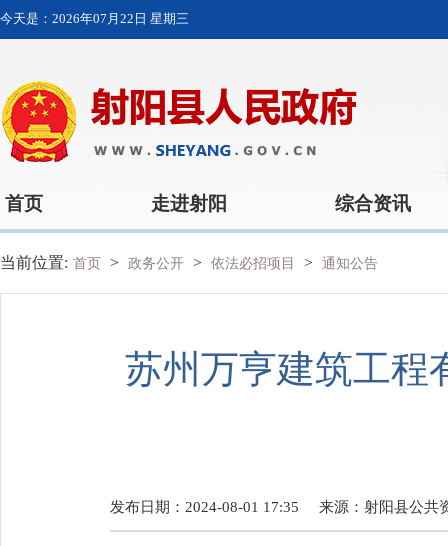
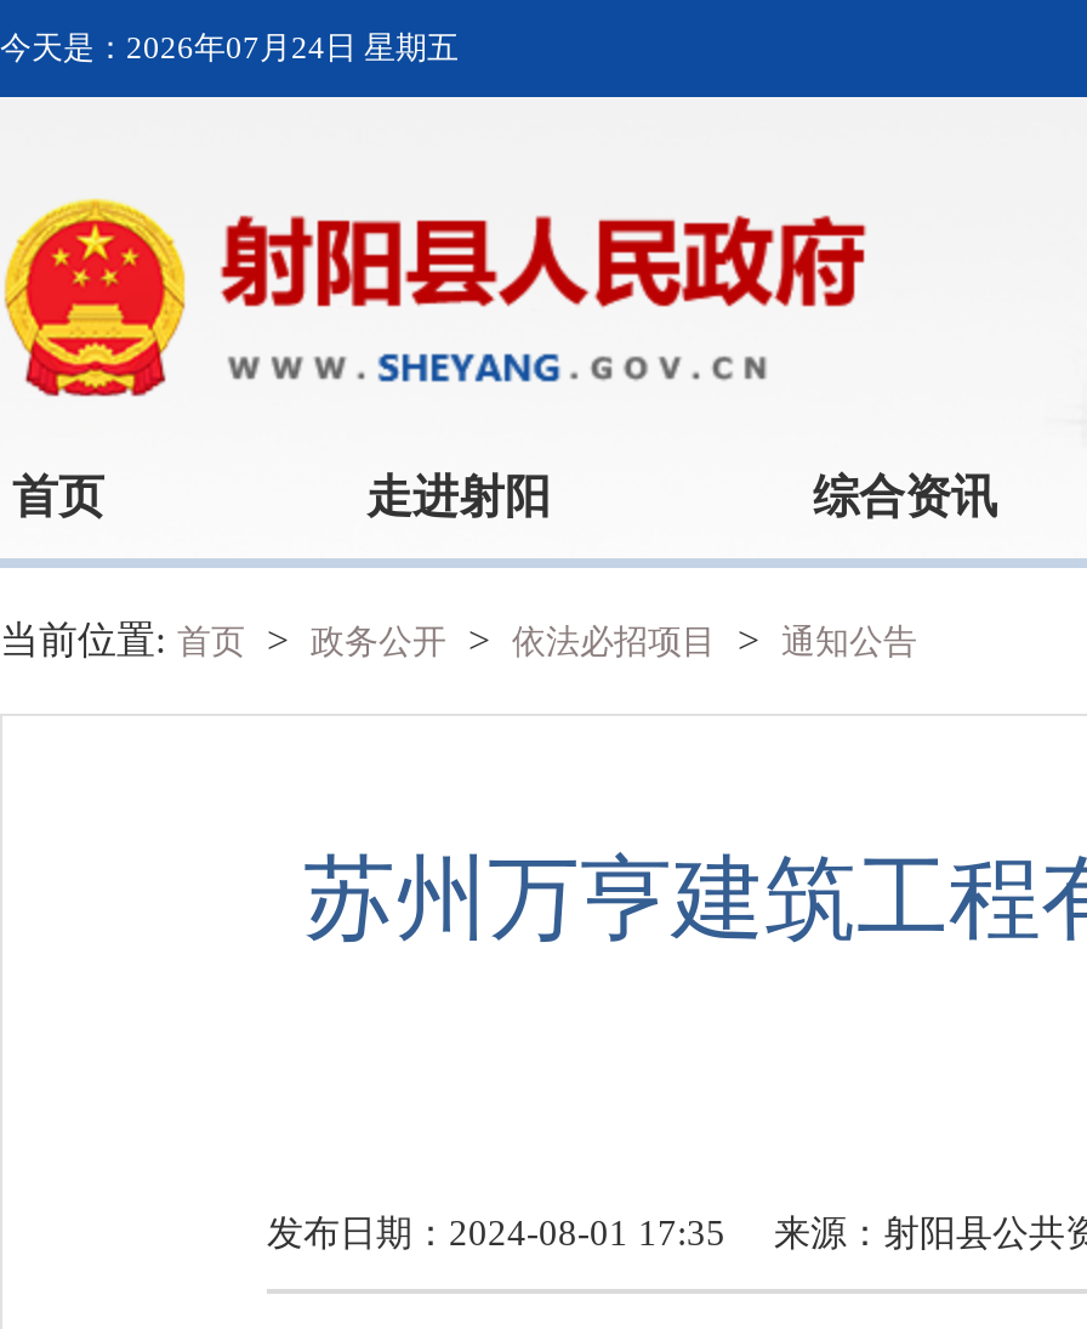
[0,11,189,26] 今天是：2026年07月22日 星期三 -> [0,29,459,66] 今天是：2026年07月24日 星期五

